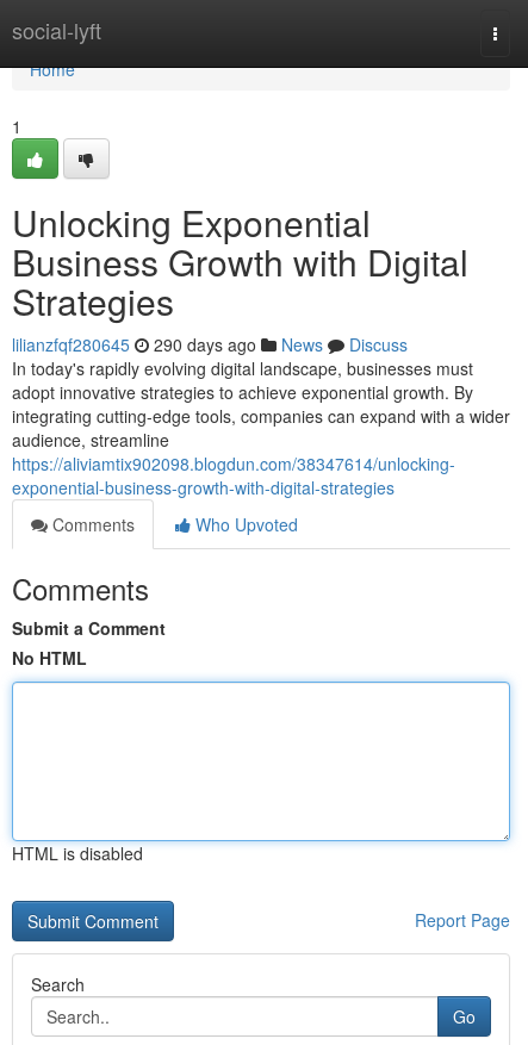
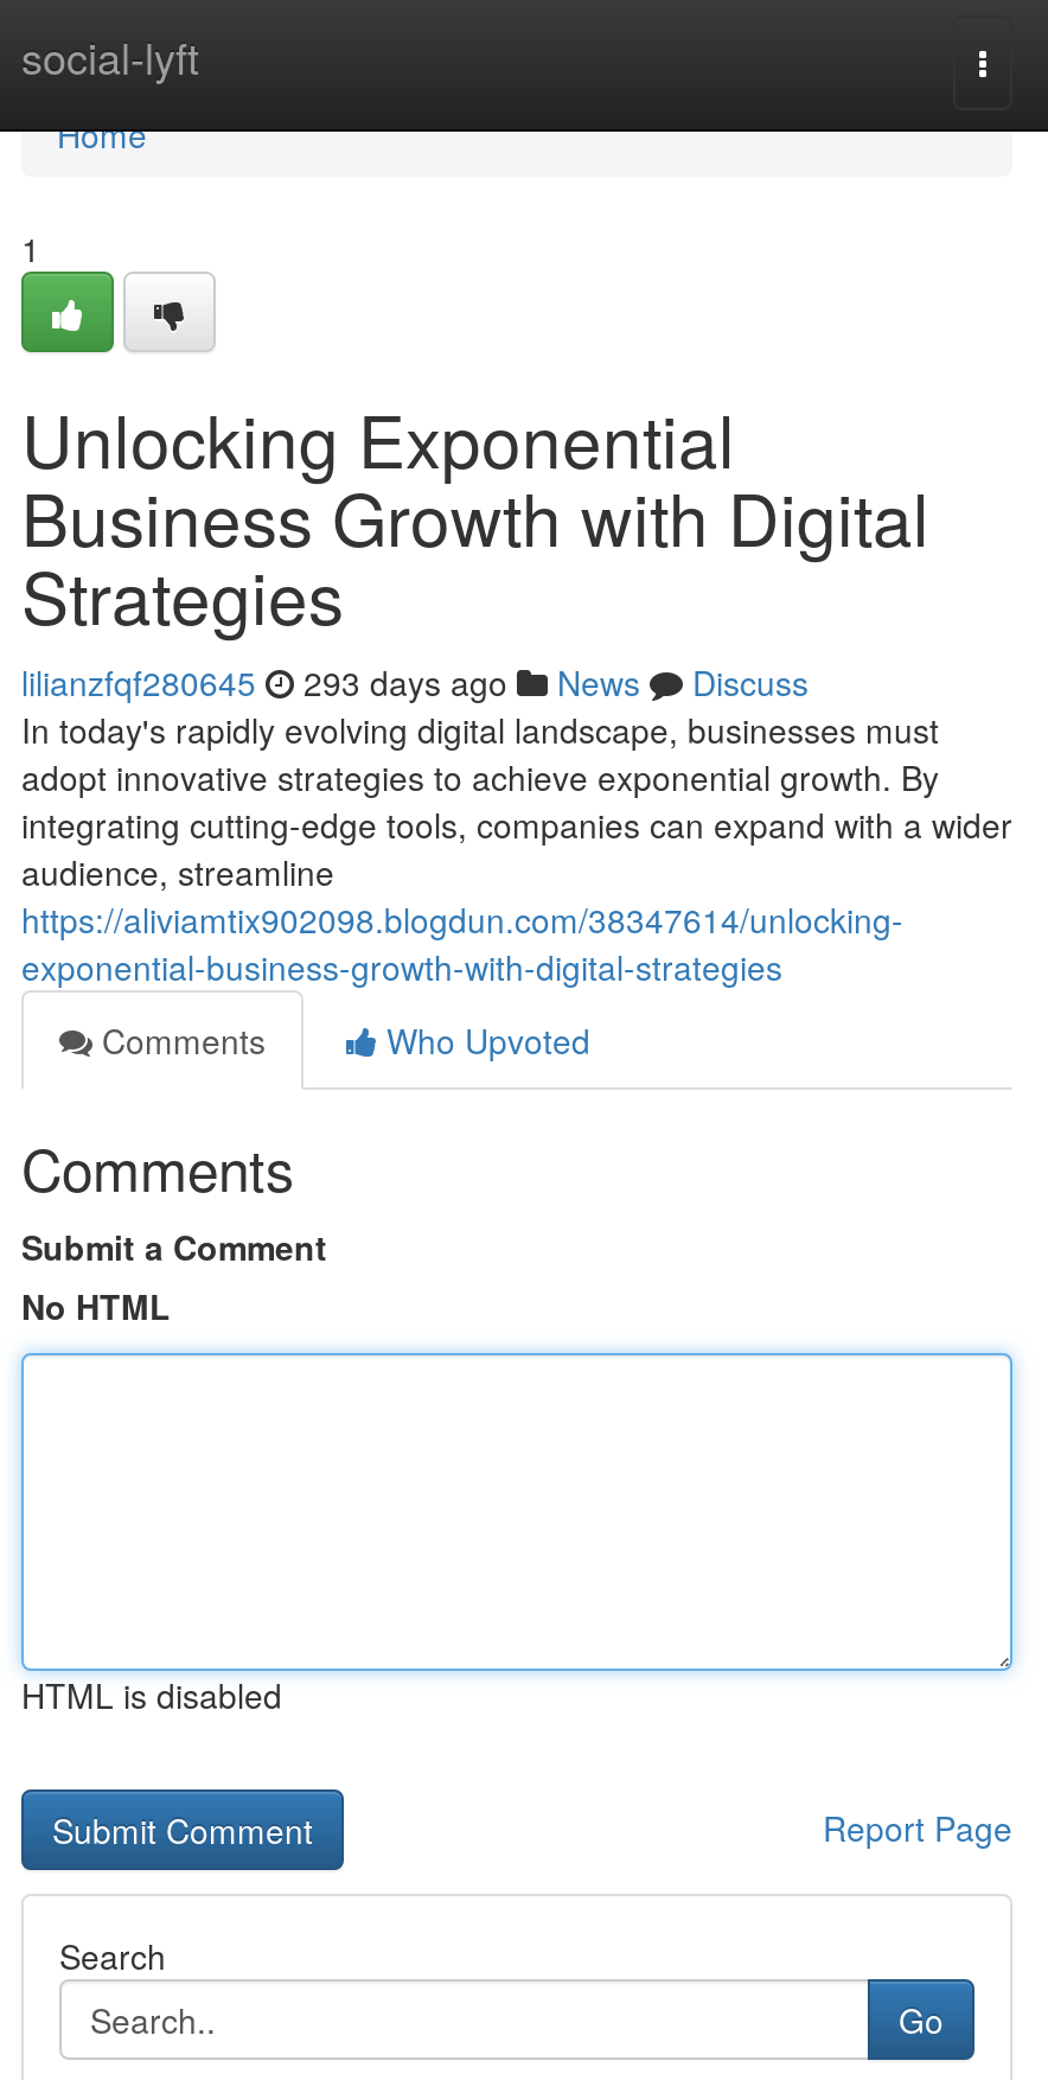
[12,332,408,356] lilianzfqf280645 290 days ago News Discuss -> [21,658,809,706] lilianzfqf280645 293 days ago News Discuss

